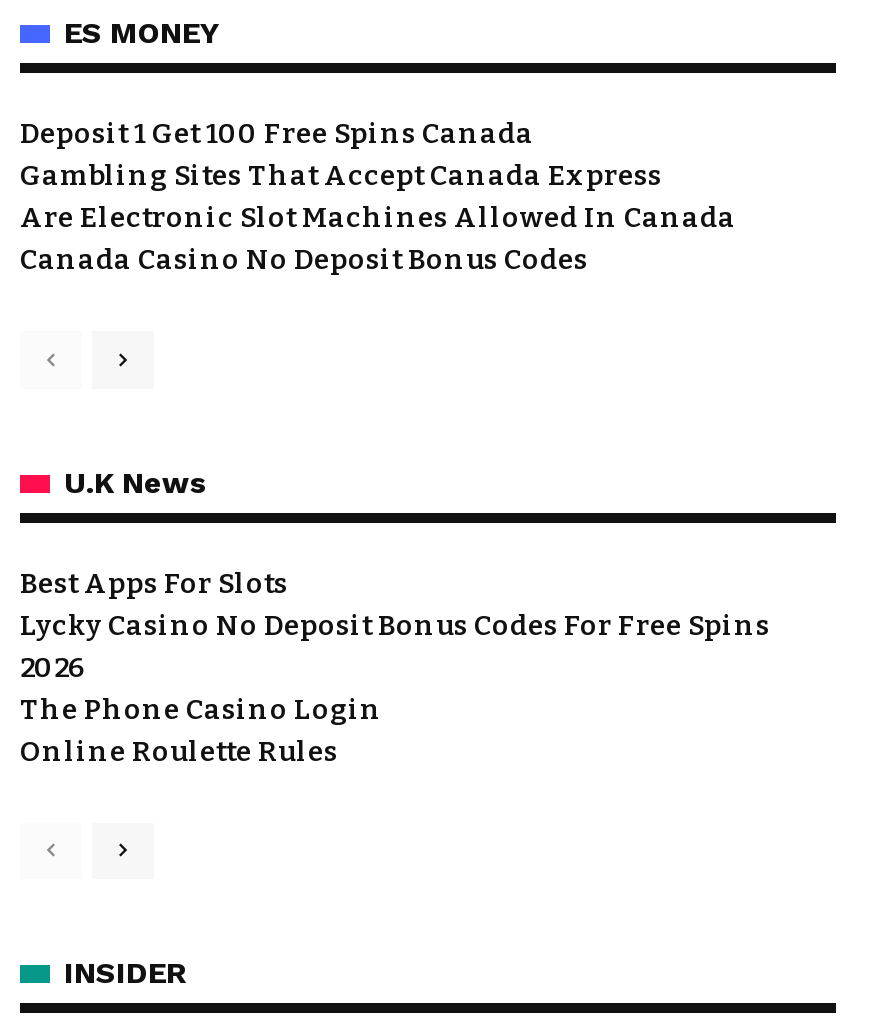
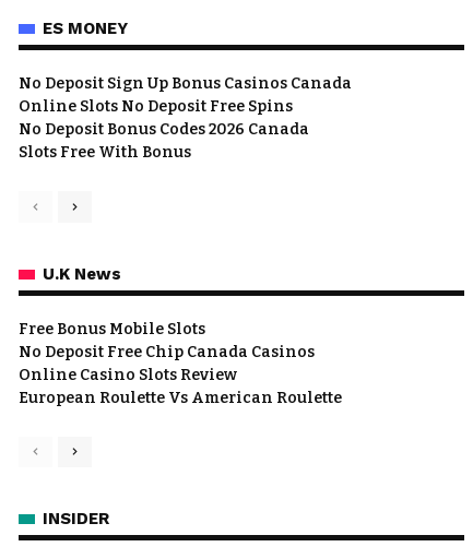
[20,117,736,277] Deposit 1 Get 100 Free Spins Canada | Gambling Sites That Accept Canada Express | Are Electronic Slot Machines Allowed In Canada | Canada Casino No Deposit Bonus Codes -> [19,74,352,162] No Deposit Sign Up Bonus Casinos Canada | Online Slots No Deposit Free Spins | No Deposit Bonus Codes 2026 Canada | Slots Free With Bonus
[20,567,770,769] Best Apps For Slots | Lycky Casino No Deposit Bonus Codes For Free Spins | 2026 | The Phone Casino Login | Online Roulette Rules -> [19,320,342,407] Free Bonus Mobile Slots | No Deposit Free Chip Canada Casinos | Online Casino Slots Review | European Roulette Vs American Roulette

